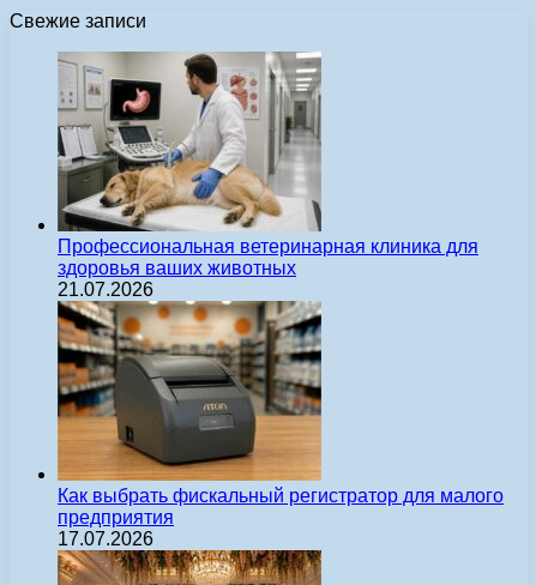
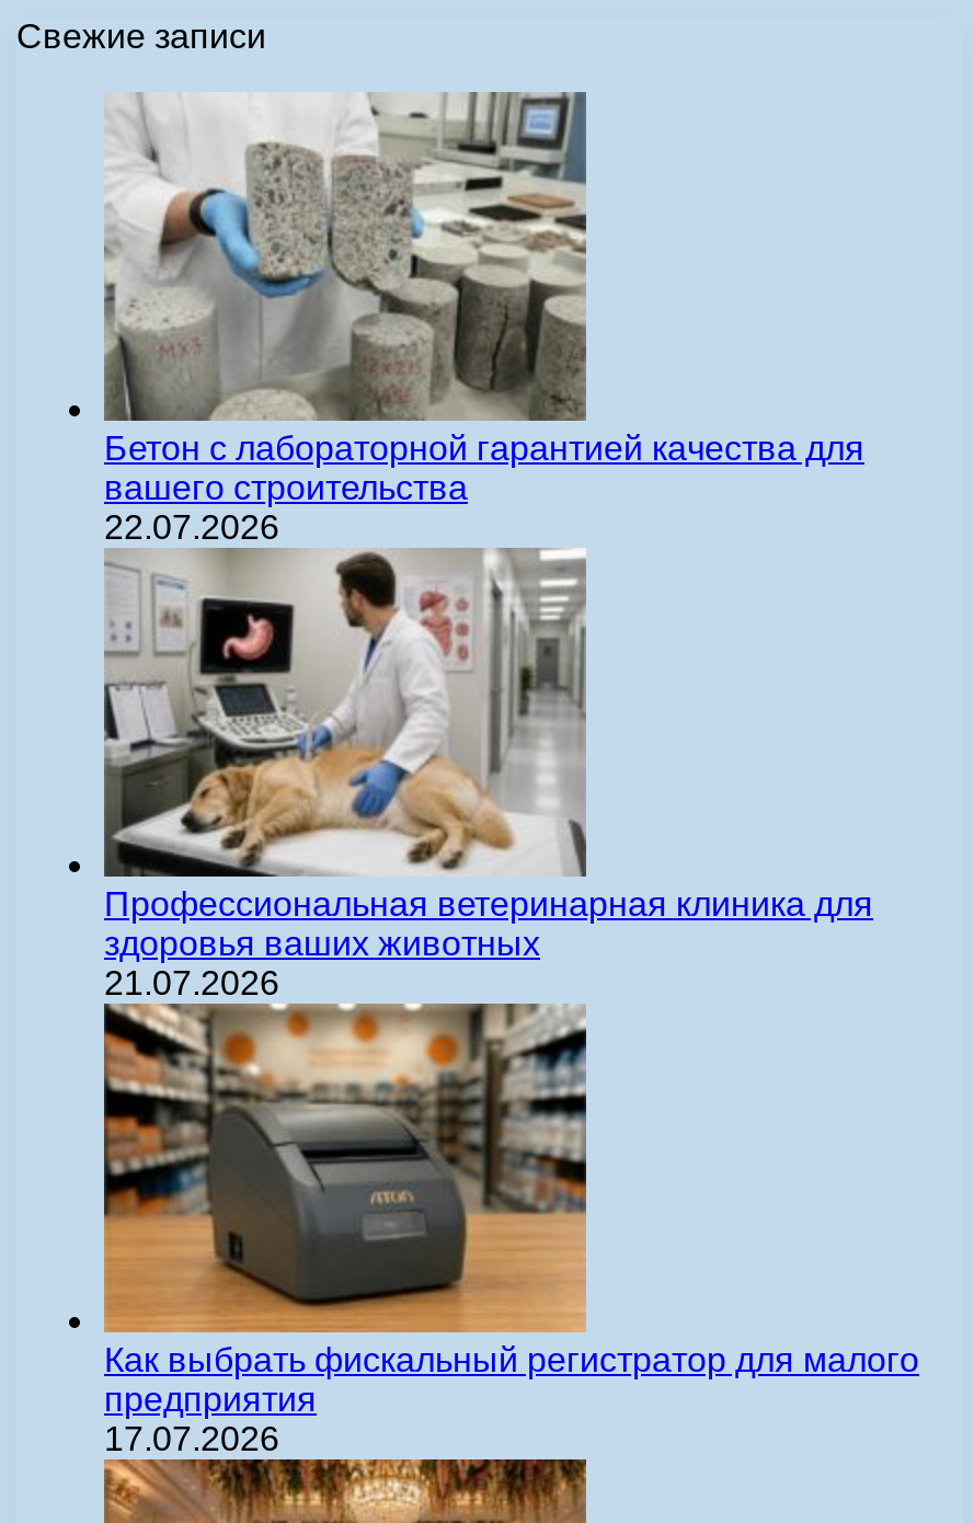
none -> [104,90,864,546] [image] | Бетон с лабораторной гарантией качества для | вашего строительства | 22.07.2026

